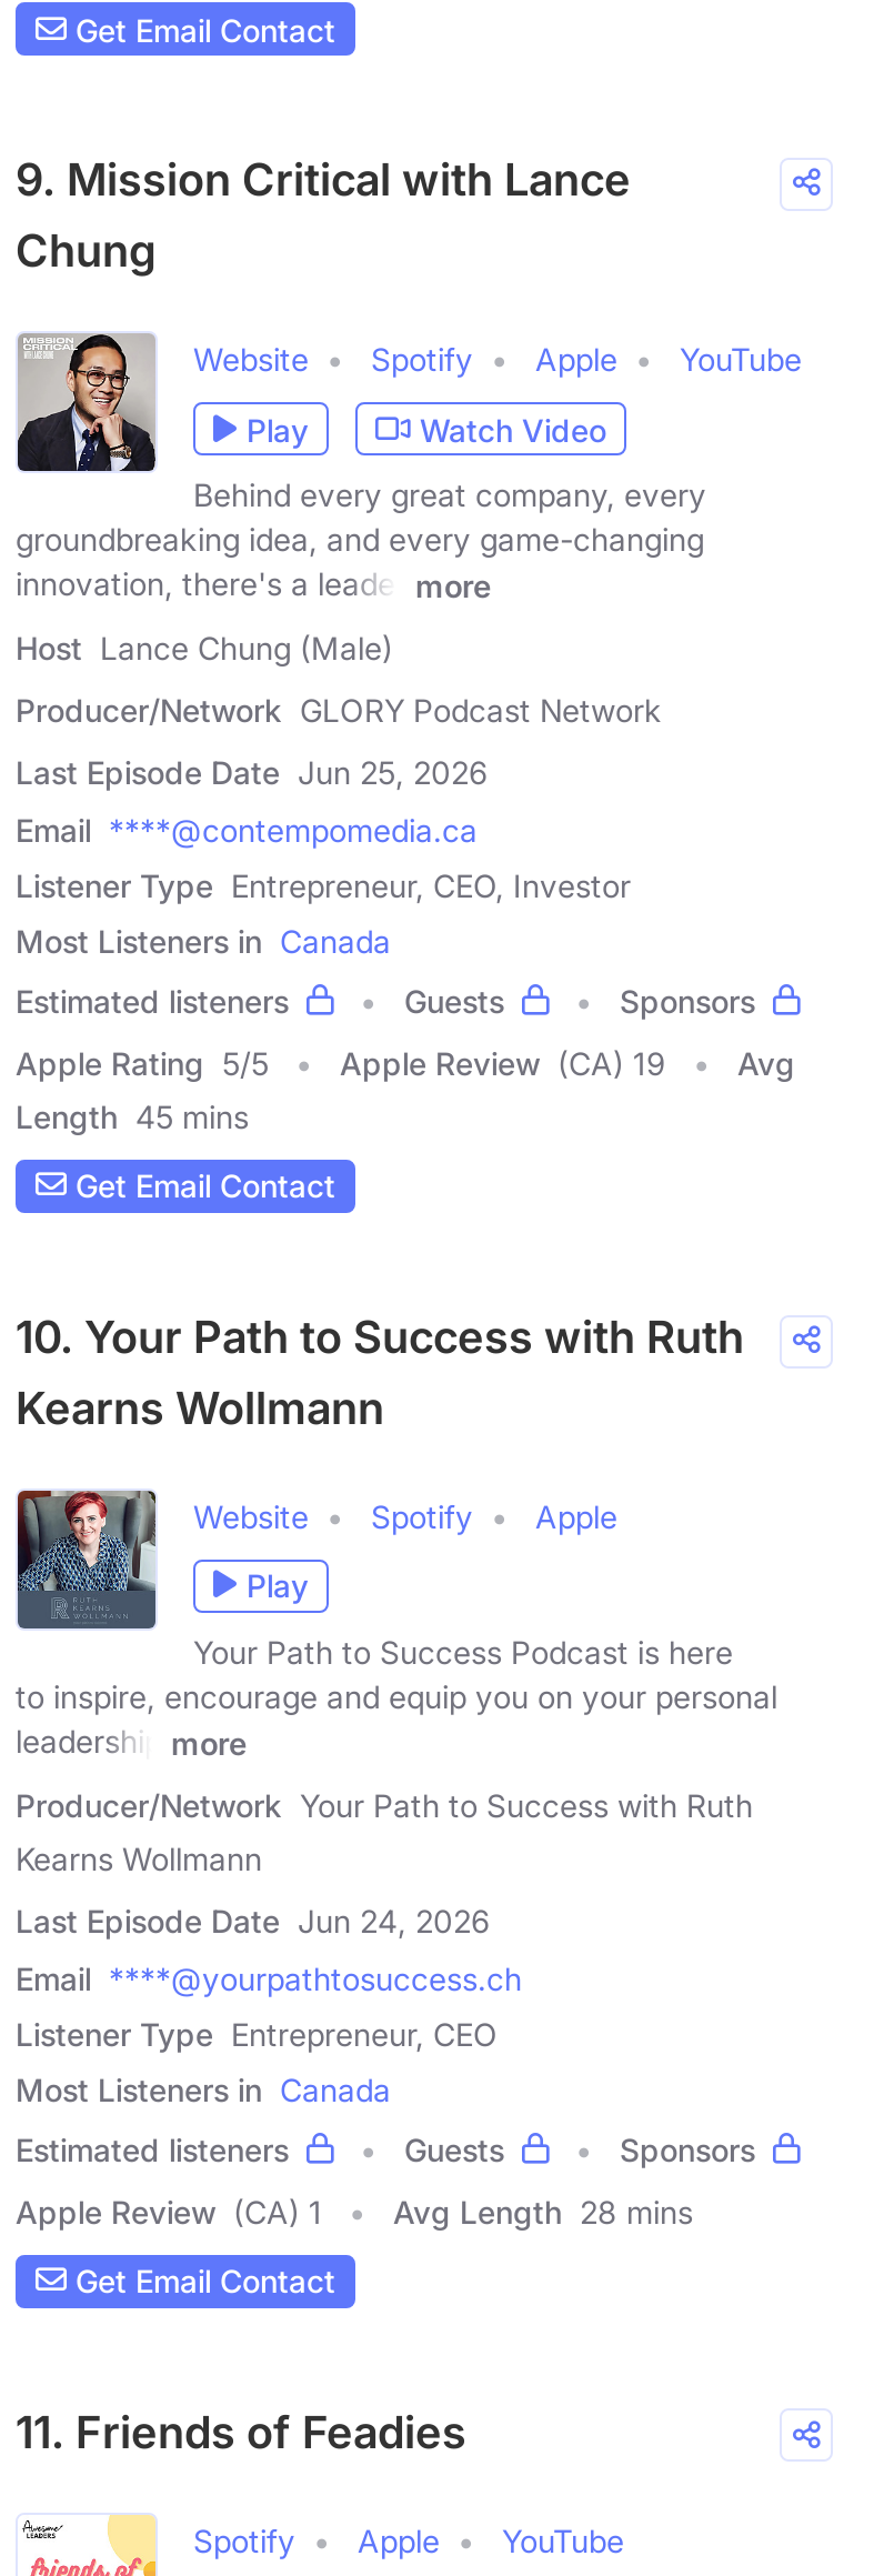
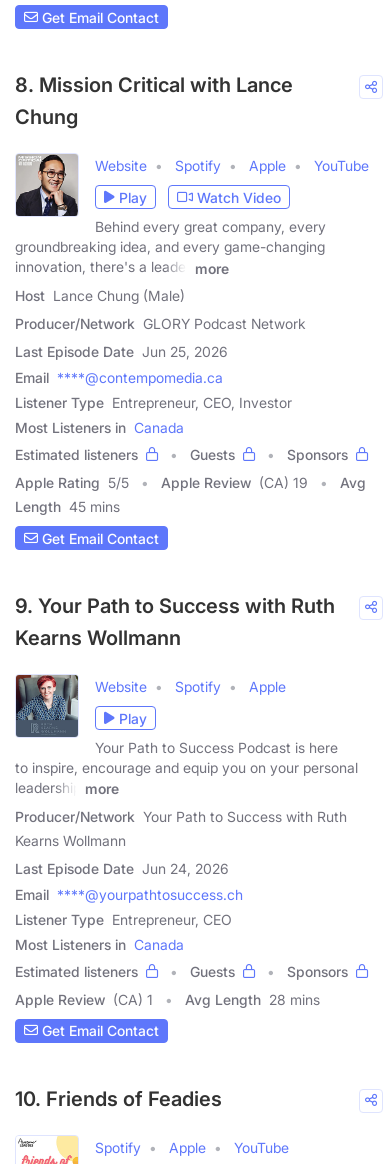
[16,153,631,206] 9. Mission Critical with Lance -> [15,73,293,97] 8. Mission Critical with Lance
[16,1310,744,1363] 10. Your Path to Success with Ruth -> [15,594,335,618] 9. Your Path to Success with Ruth
[16,2405,466,2458] 11. Friends of Feadies -> [15,1087,222,1111] 10. Friends of Feadies

